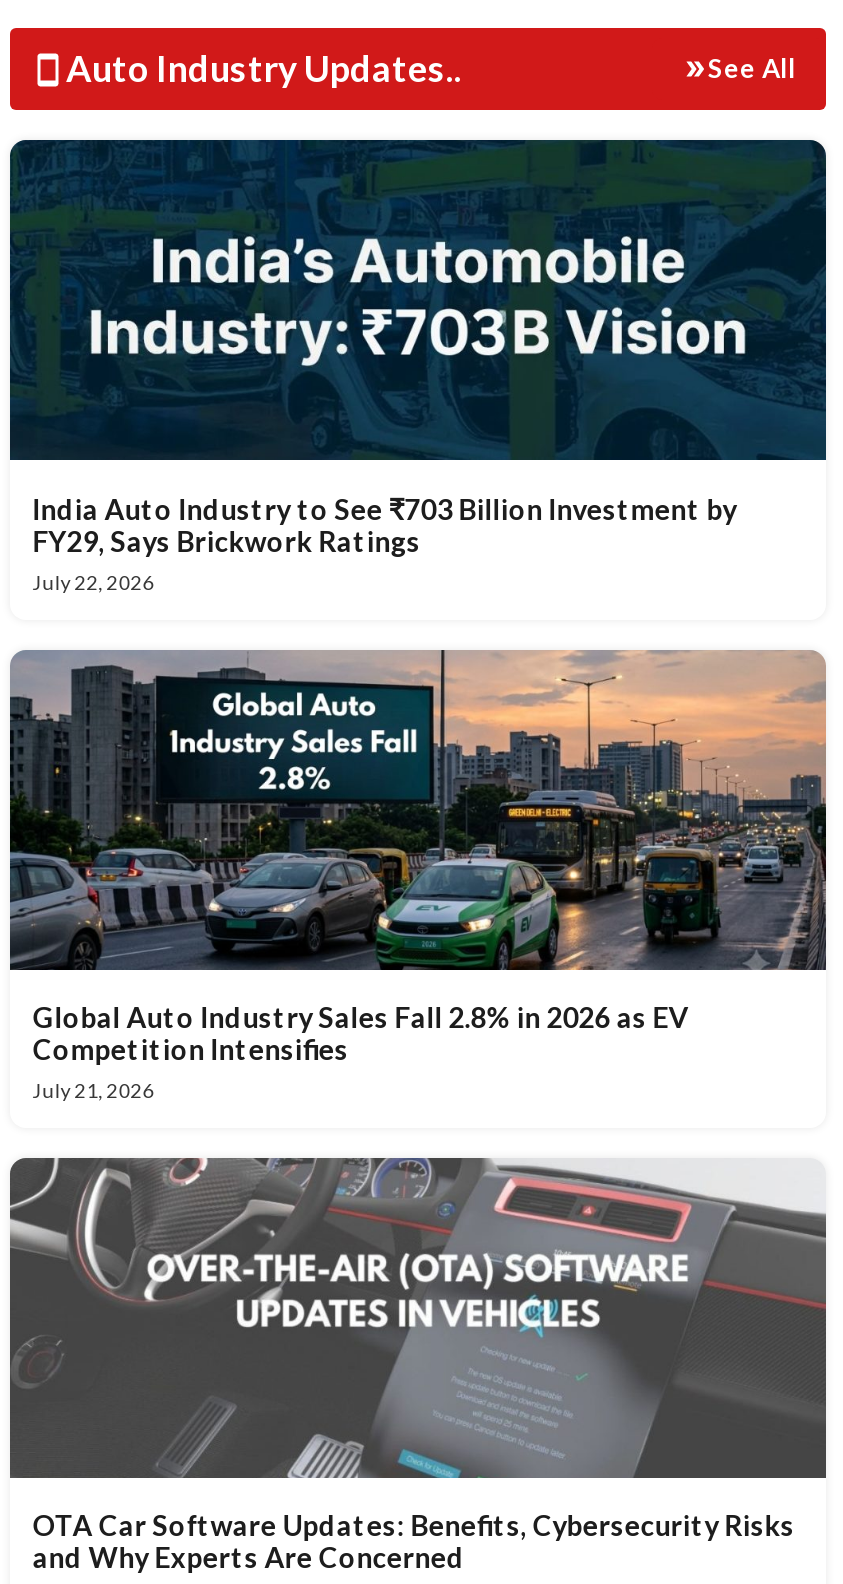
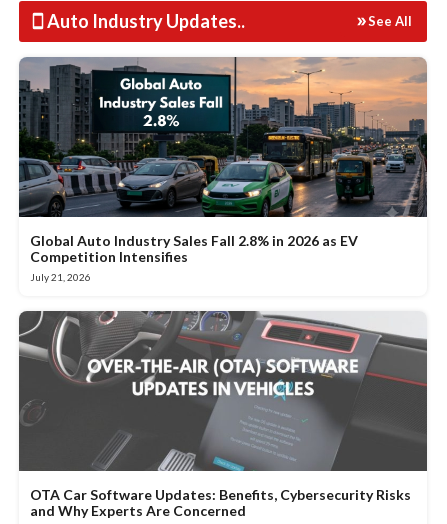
[10,138,828,593] [image] | India Auto Industry to See ₹703 Billion Investment by | FY29, Says Brickwork Ratings | July 22, 2026 -> none

